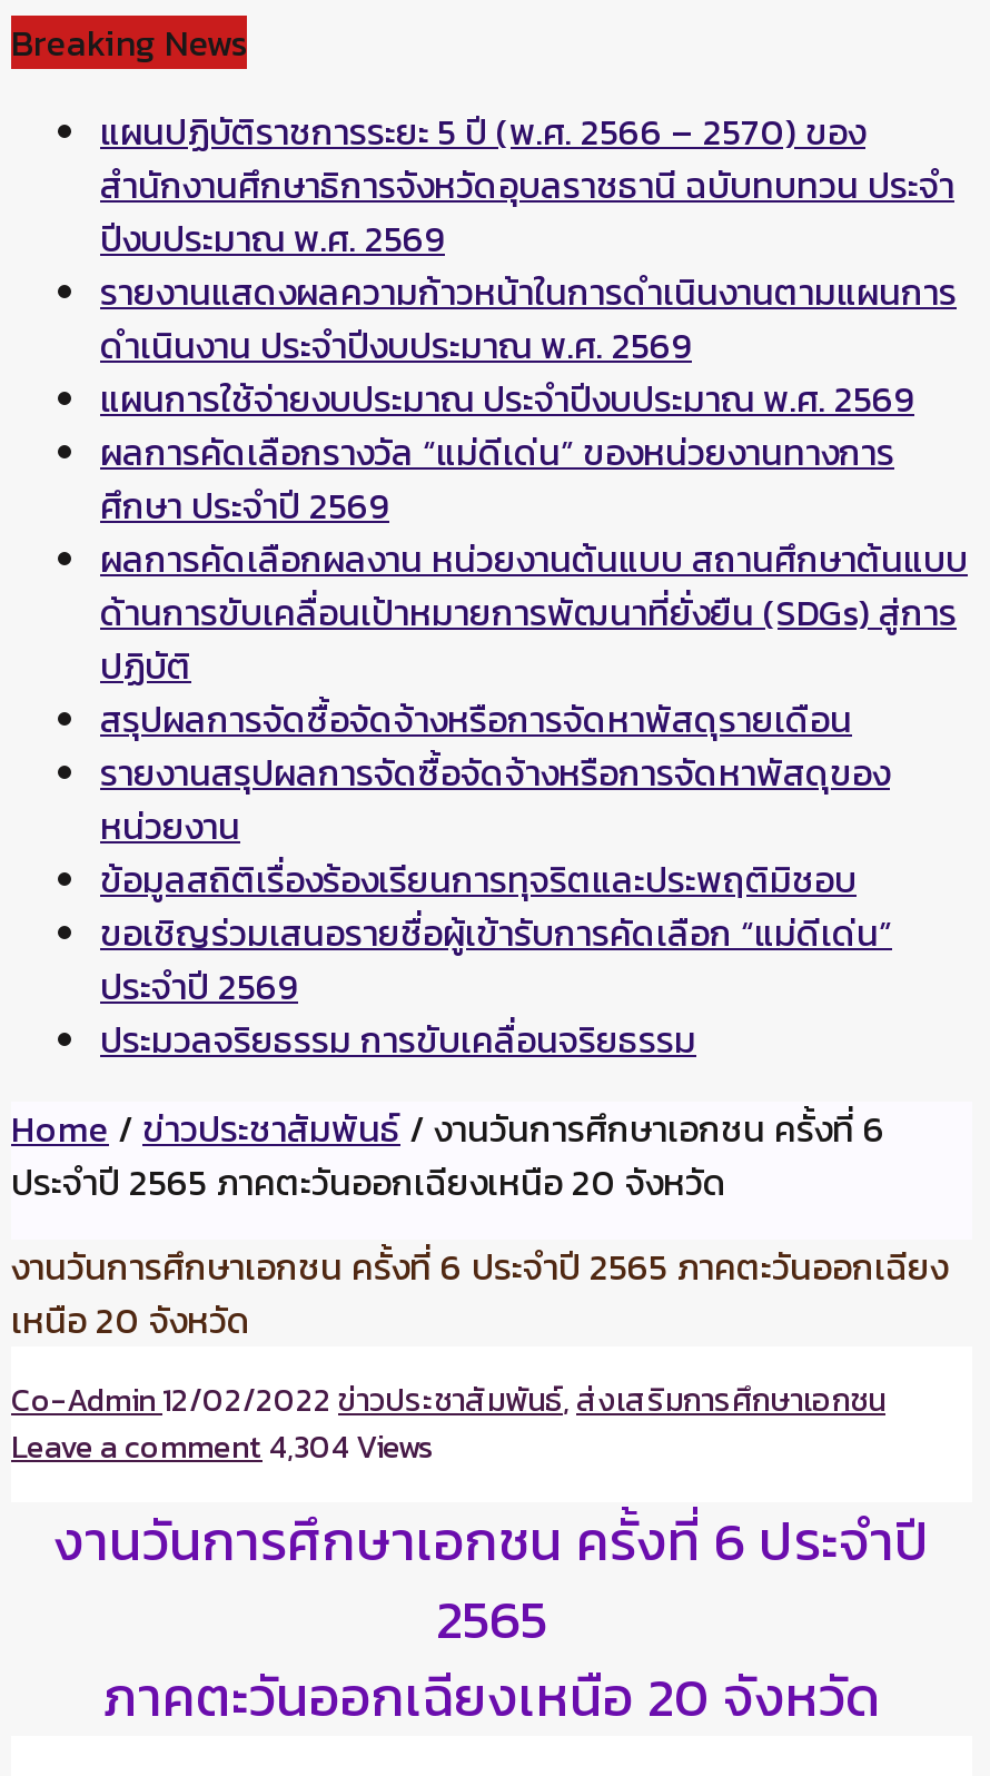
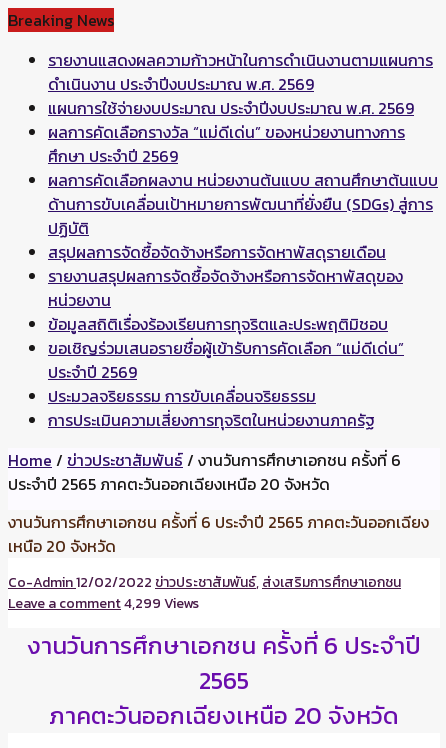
[100,106,954,266] แผนปฏิบัติราชการระยะ 5 ปี (พ.ศ. 2566 – 2570) ของ | สำนักงานศึกษาธิการจังหวัดอุบลราชธานี ฉบับทบทวน ประจำ | ปีงบประมาณ พ.ศ. 2569 -> none
moved [100,266,968,1067] -> [48,48,438,408]: รายงานแสดงผลความก้าวหน้าในการดำเนินงานตามแผนการ | ดำเนินงาน ประจำปีงบประมาณ พ.ศ. 2569 | แผนการใช้จ่ายงบประมาณ ประจำปีงบประมาณ พ.ศ. 2569 | ... | ประจำปี 2569 | ประมวลจริยธรรม การขับเคลื่อนจริยธรรม
none -> [48,408,375,432] การประเมินความเสี่ยงการทุจริตในหน่วยงานภาครัฐ
[11,1424,434,1470] Leave a comment 4,304 Views -> [8,593,199,614] Leave a comment 4,299 Views

